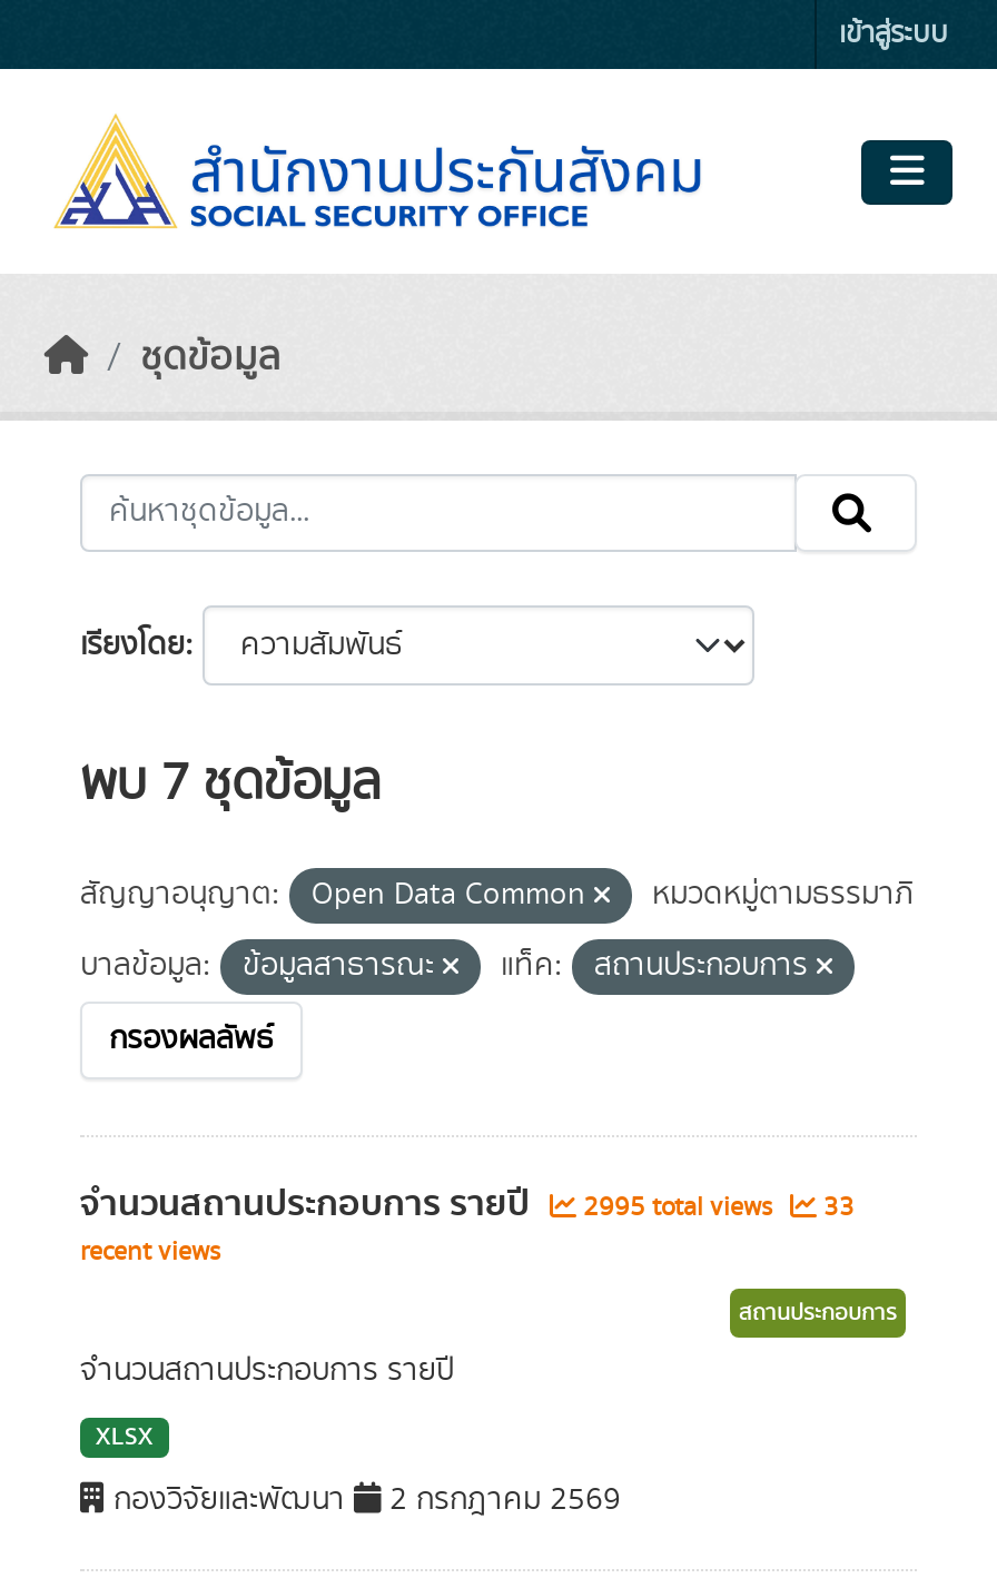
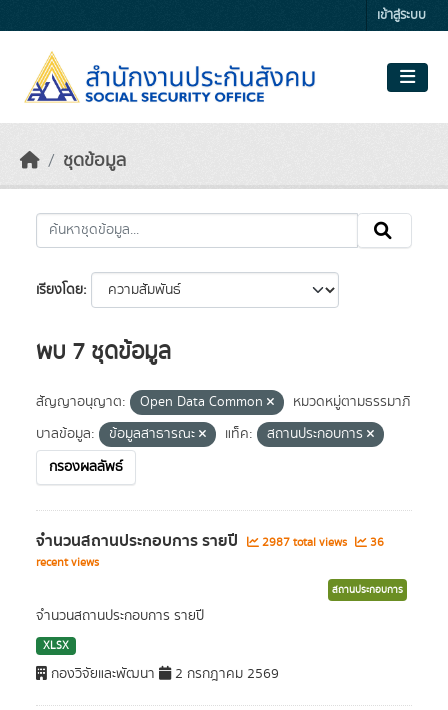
[576,1189,779,1226] 2995 total views -> [259,534,350,551] 2987 total views
[817,1189,855,1226] 33 -> [367,534,384,551] 36

